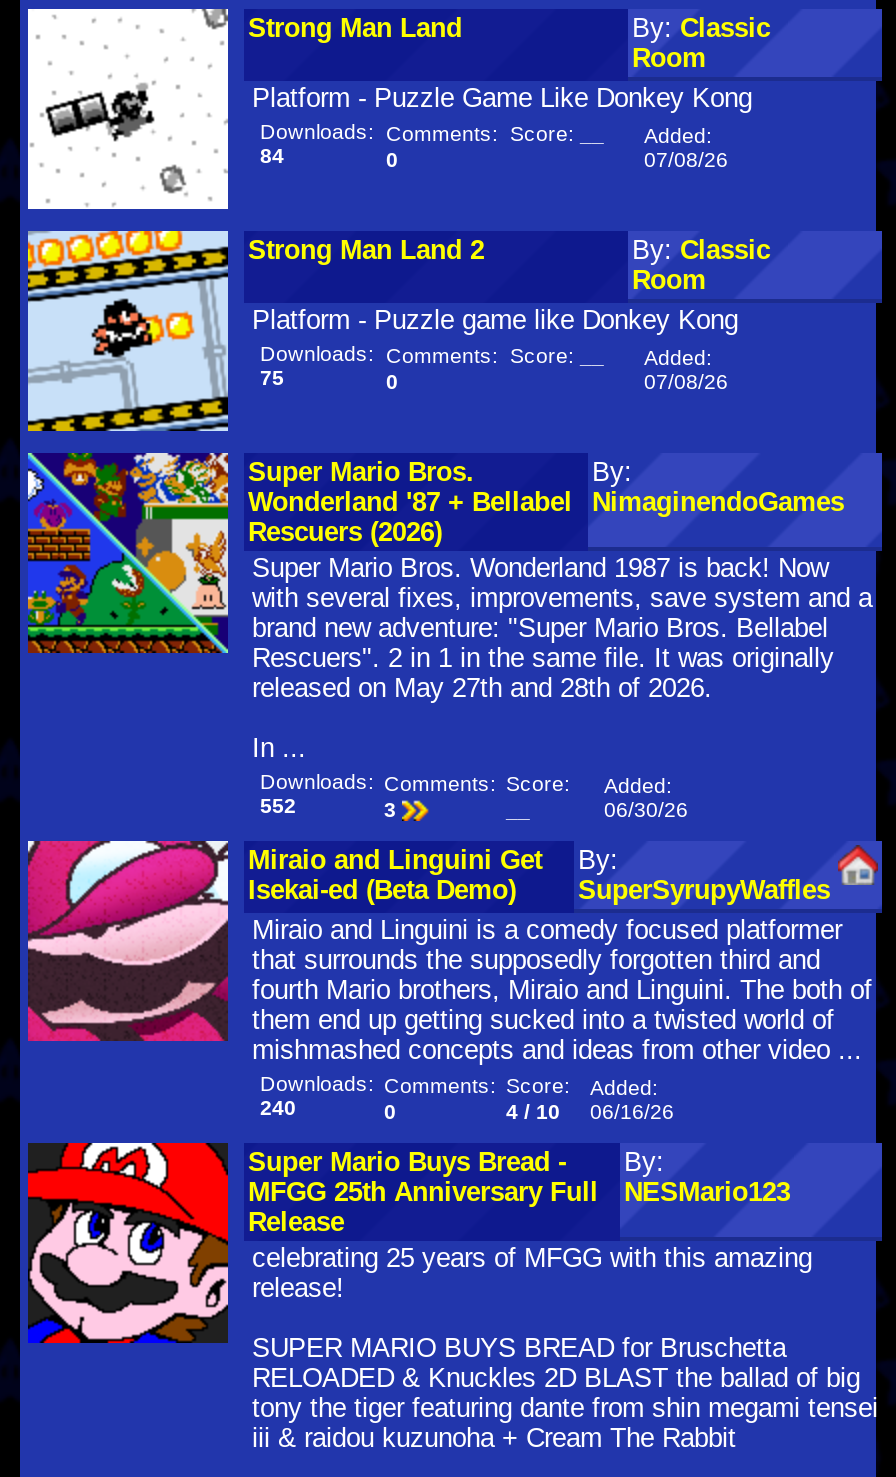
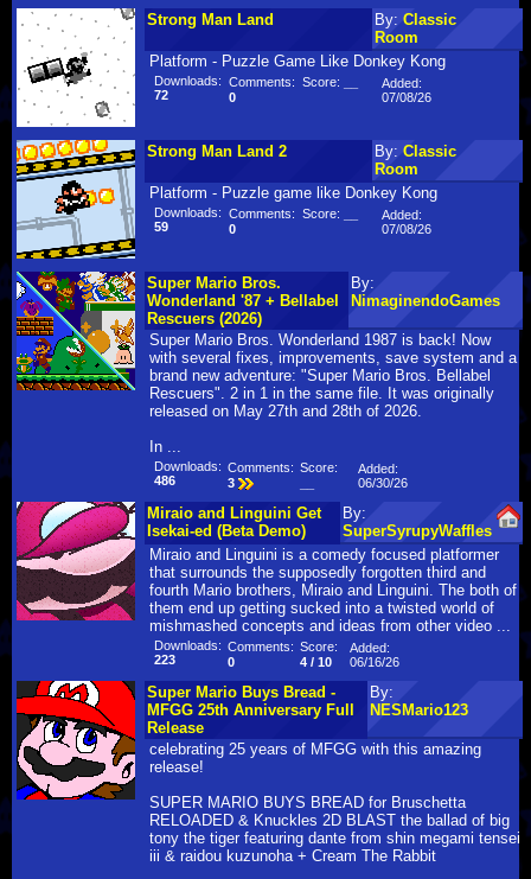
[260,143,284,167] 84 -> [154,88,168,102] 72
[260,365,284,389] 75 -> [154,219,168,233] 59
[260,793,296,817] 552 -> [154,473,175,487] 486
[260,1095,296,1119] 240 -> [154,652,175,666] 223

